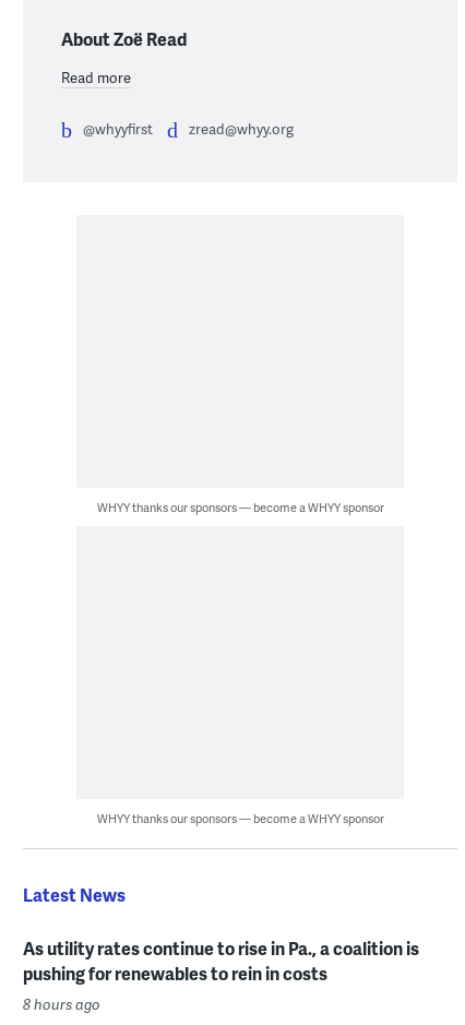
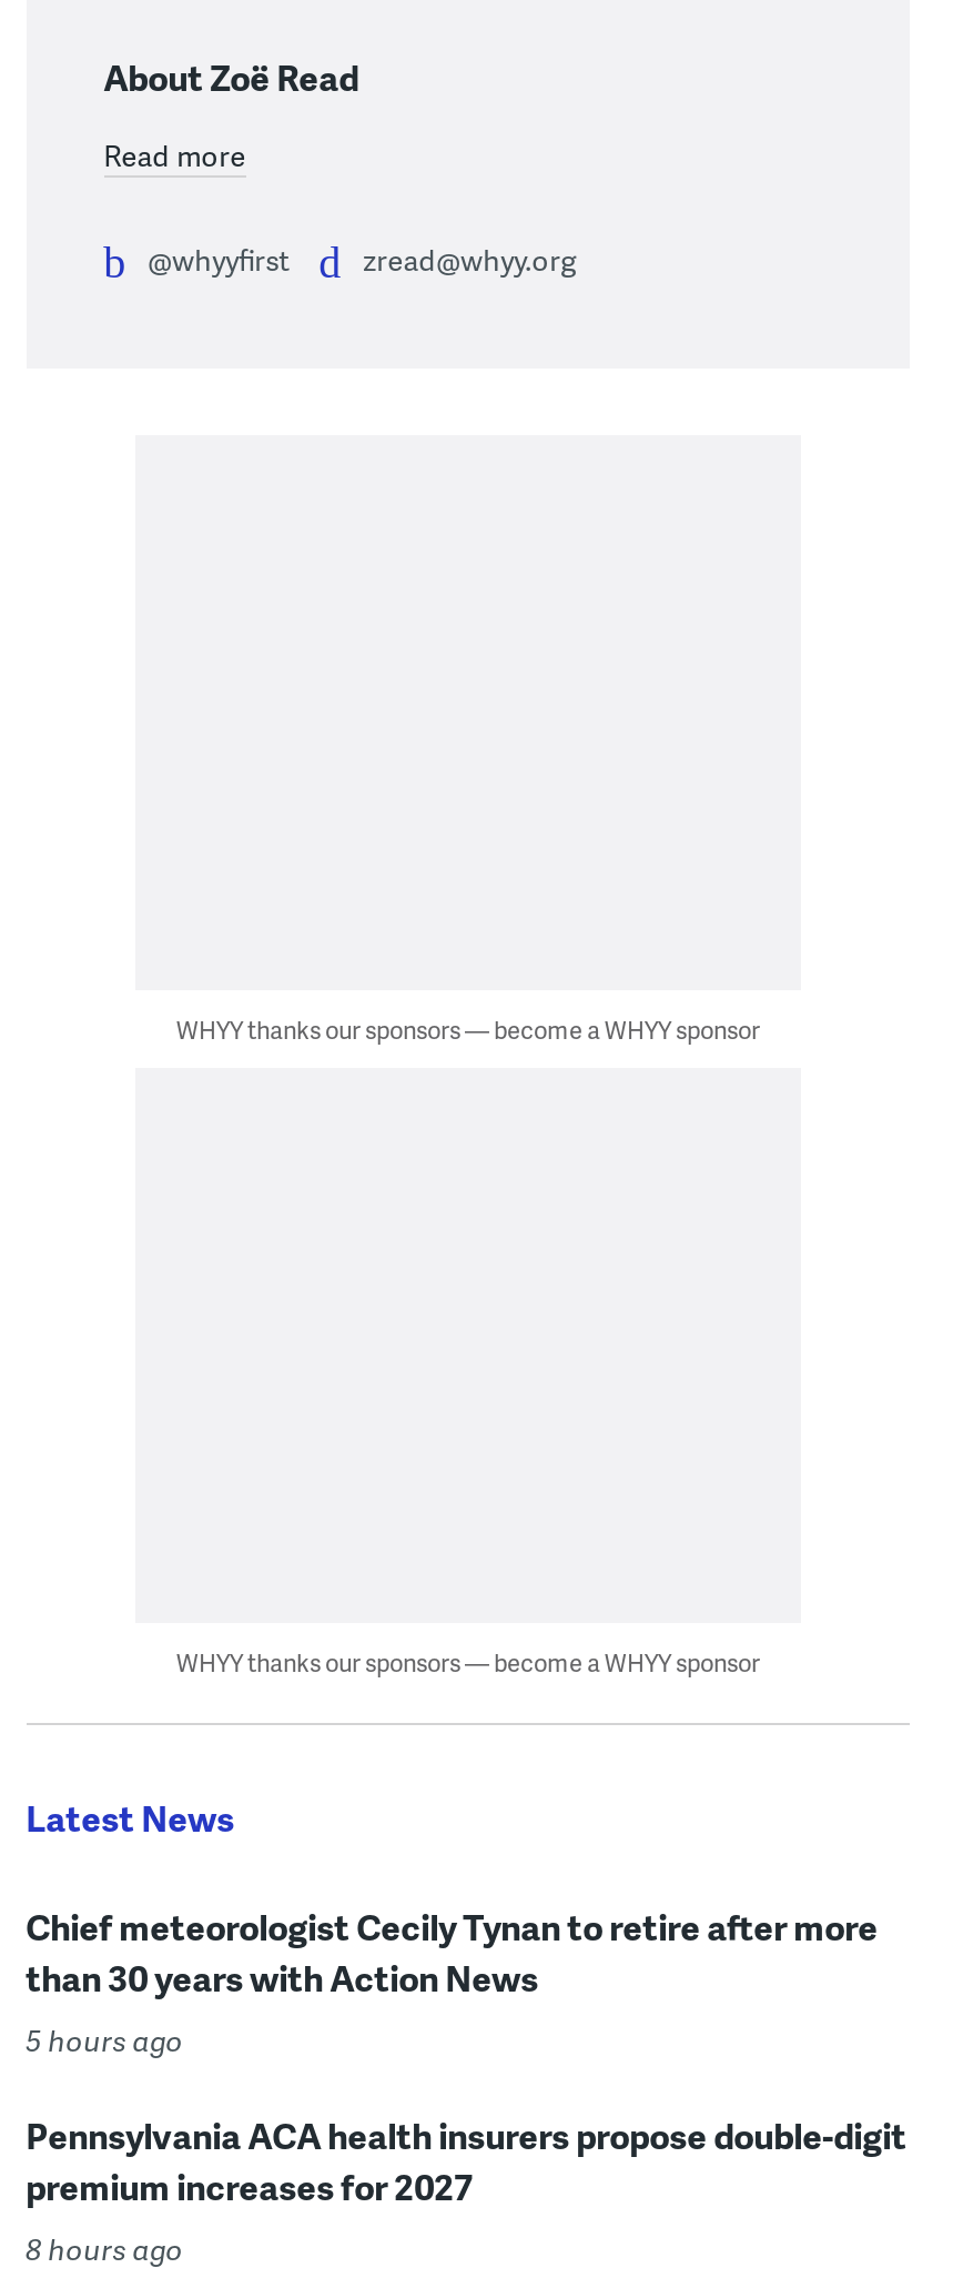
[22,935,419,985] As utility rates continue to rise in Pa., a coalition is | pushing for renewables to rein in costs -> [26,1900,907,2211] Chief meteorologist Cecily Tynan to retire after more | than 30 years with Action News | 5 hours ago | Pennsylvania ACA health insurers propose double-digit | premium increases for 2027

